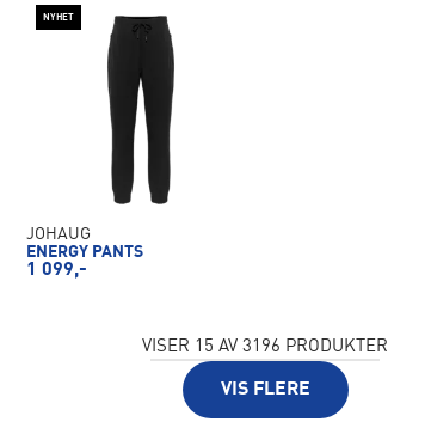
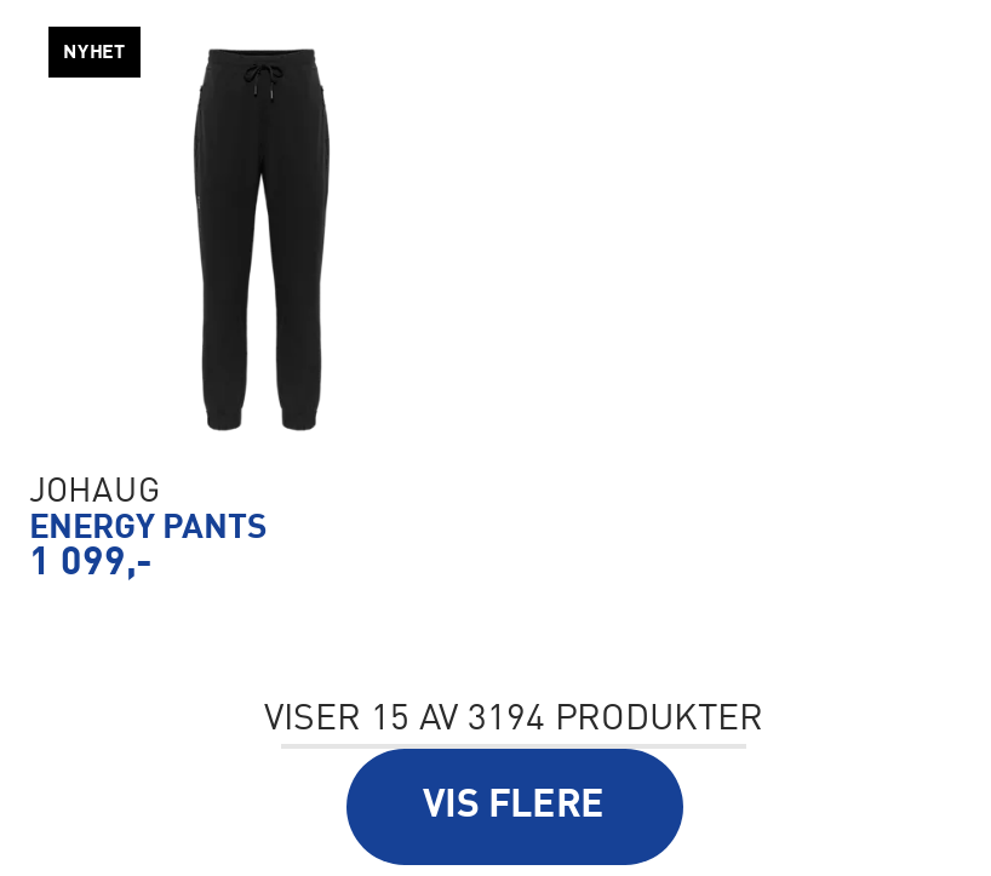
[142,339,388,357] VISER 15 AV 3196 PRODUKTER -> [264,702,763,738] VISER 15 AV 3194 PRODUKTER

